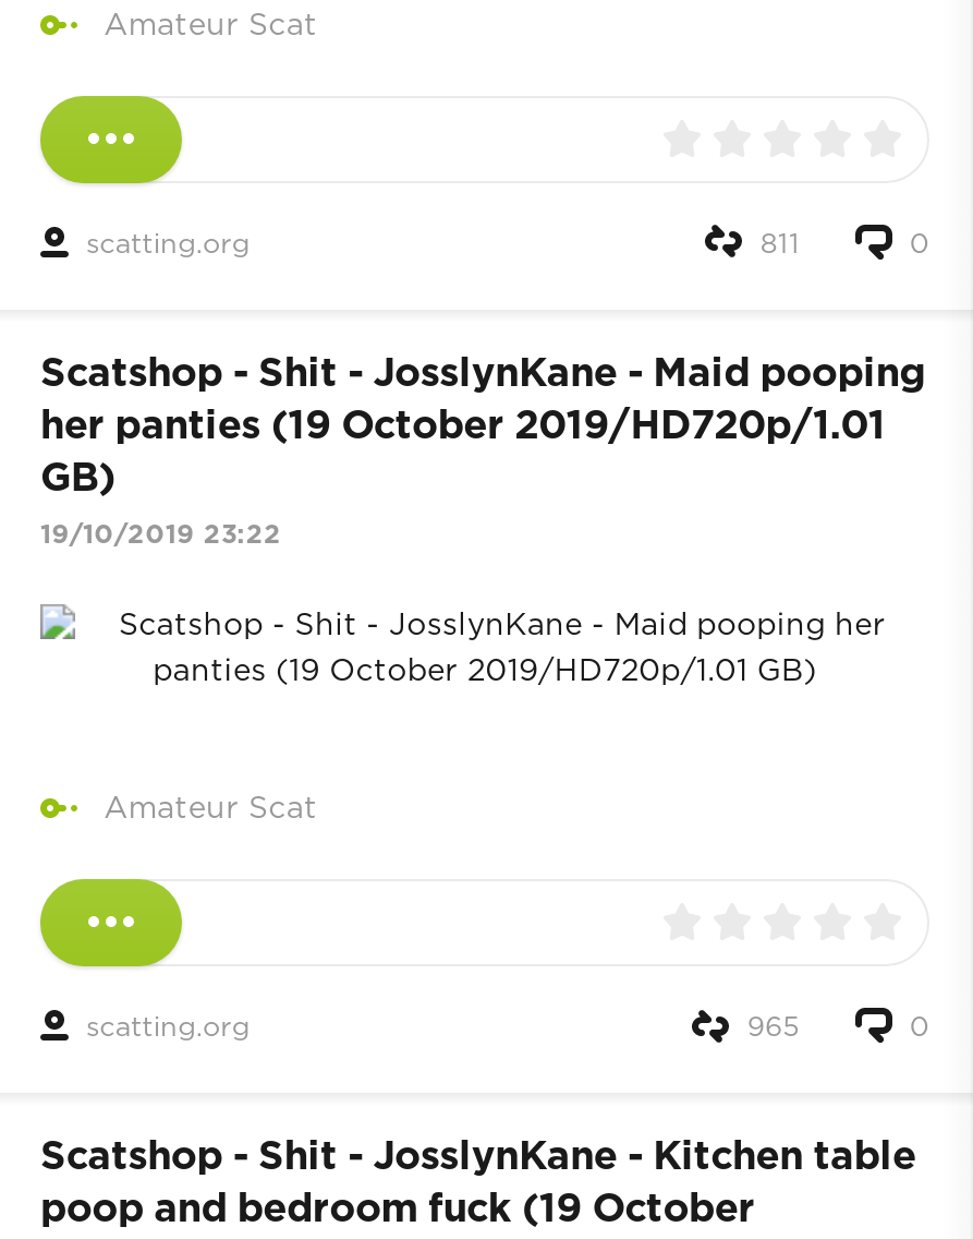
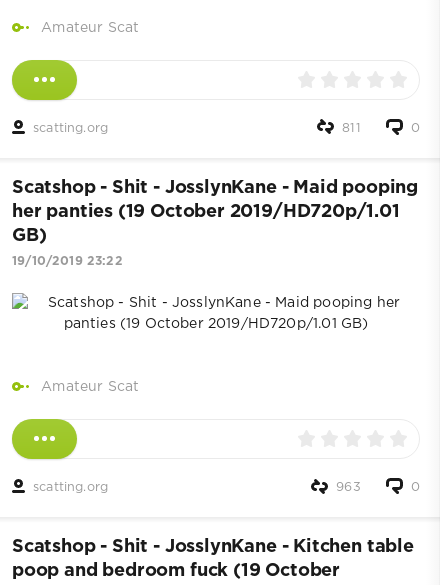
[747,1017,800,1041] 965 -> [336,482,361,493] 963

